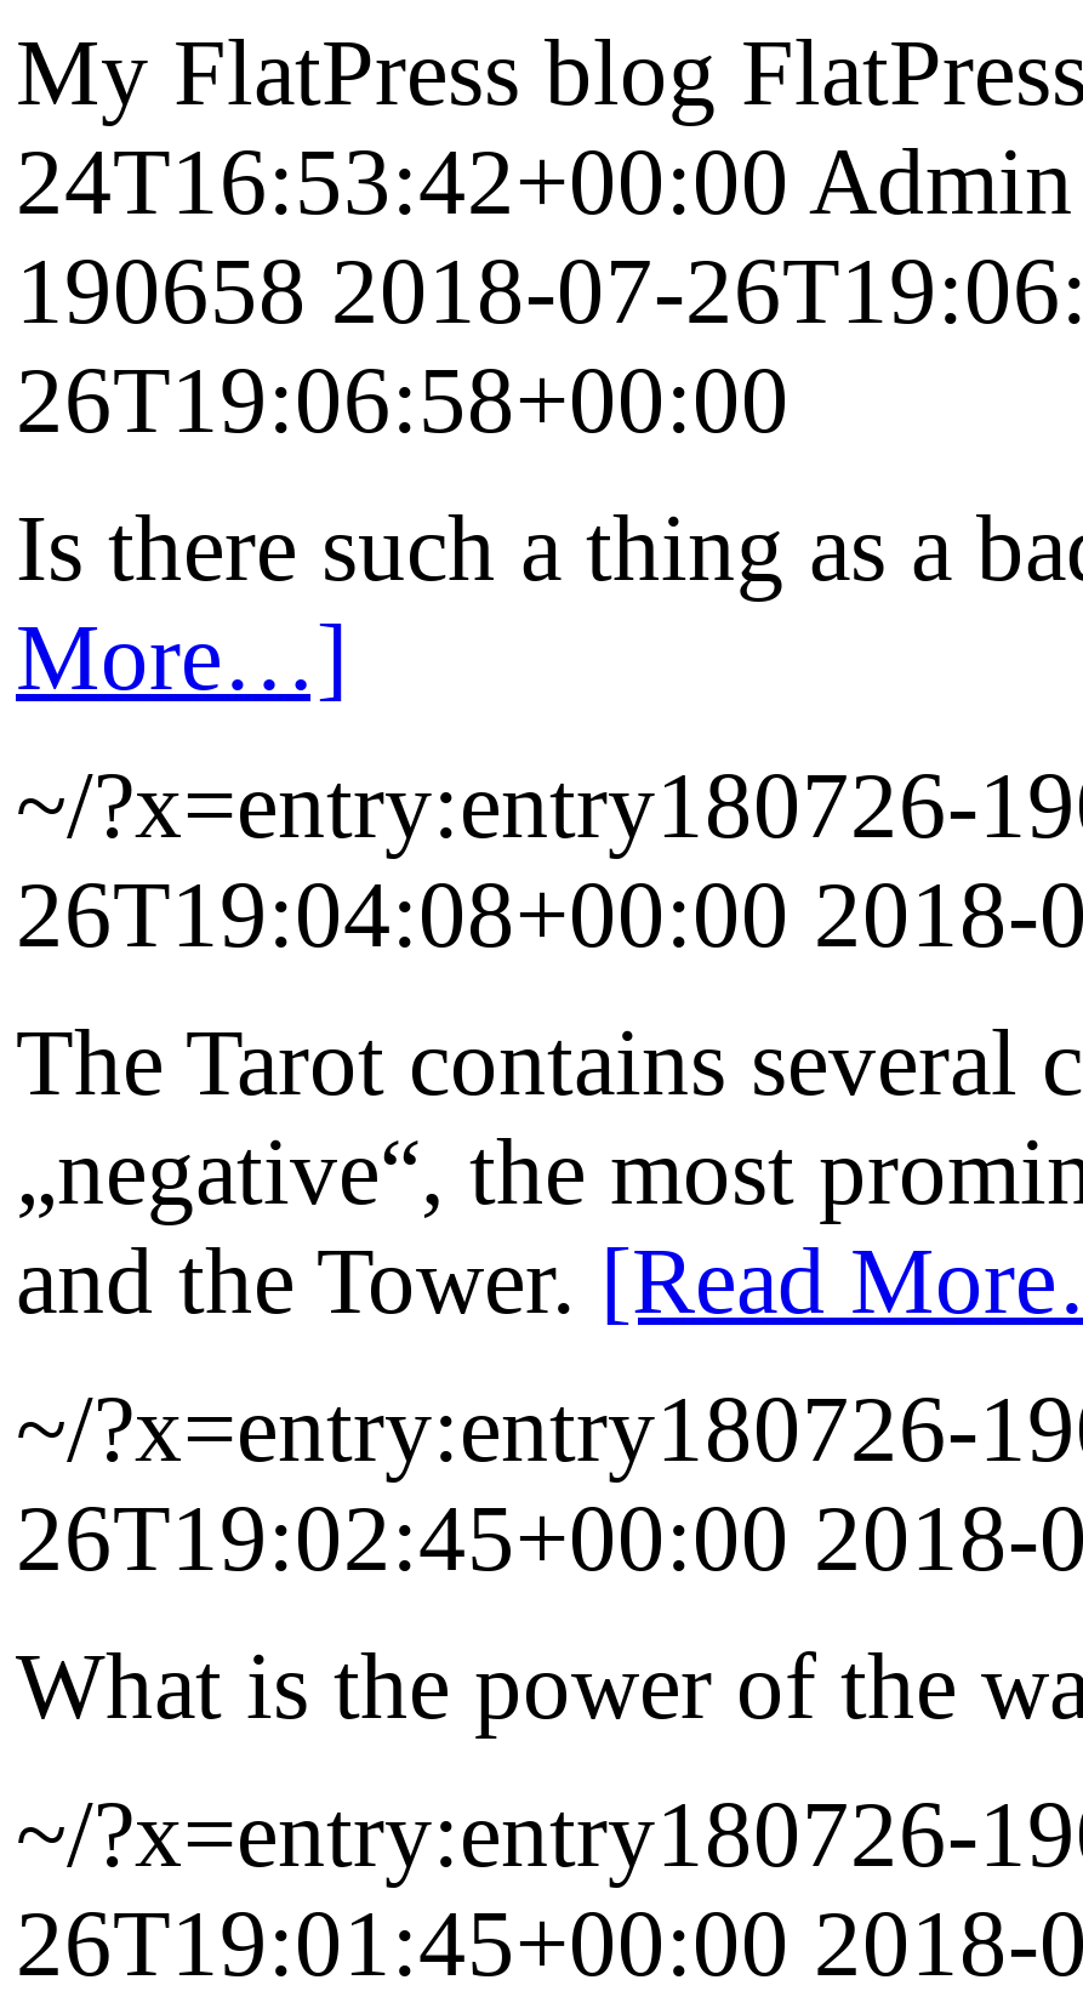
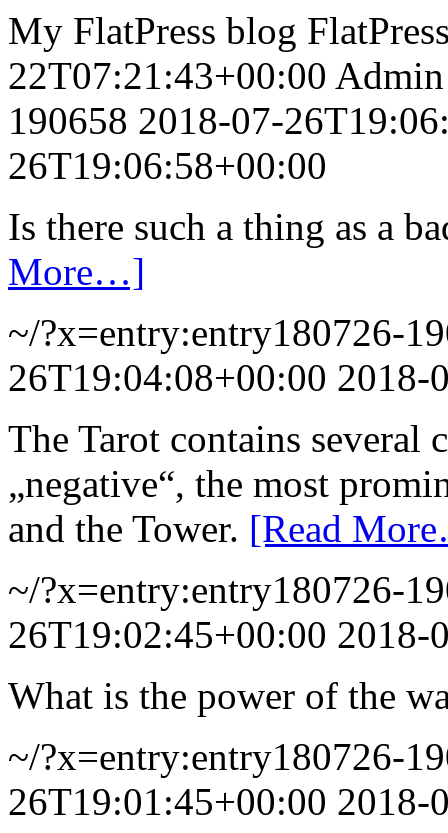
[16,129,1073,233] 24T16:53:42+00:00 Admin -> [8,54,444,97] 22T07:21:43+00:00 Admin

